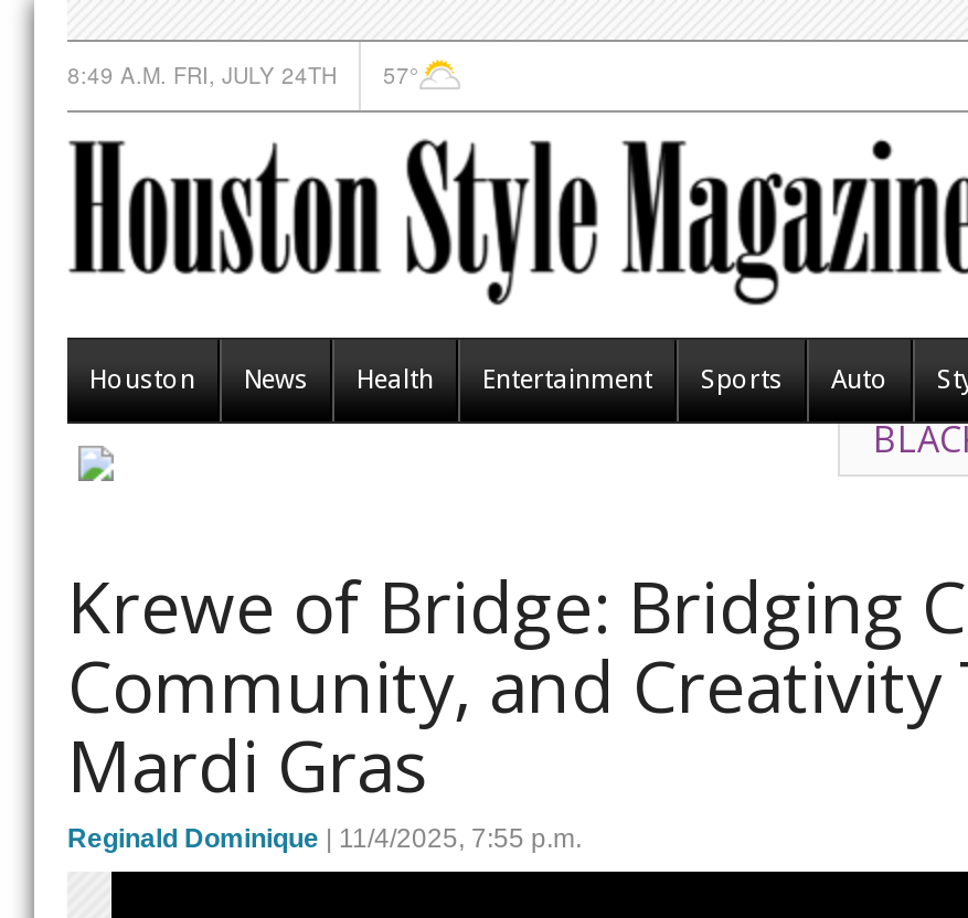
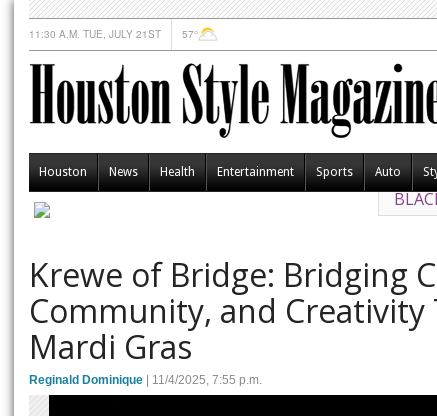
[67,60,418,90] 8:49 A.M. FRI, JULY 24TH 57° -> [29,27,198,41] 11:30 A.M. TUE, JULY 21ST 57°

